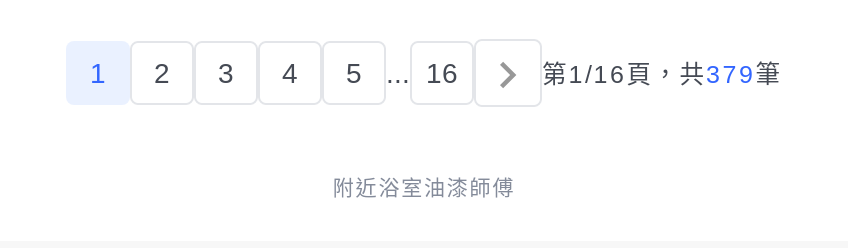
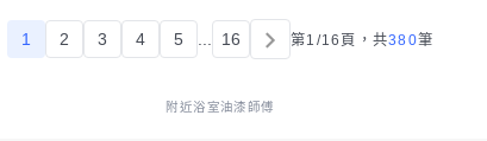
[542,61,782,89] 第1/16頁，共379筆 -> [291,32,433,49] 第1/16頁，共380筆

